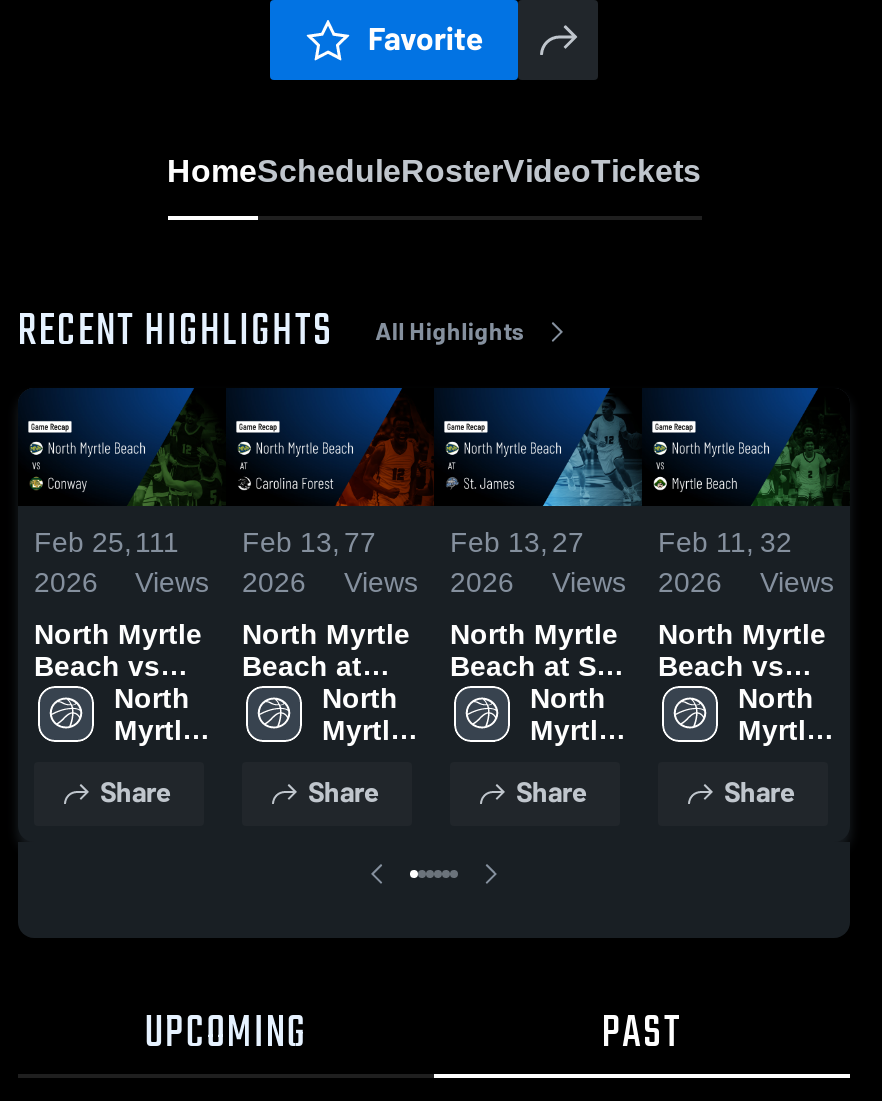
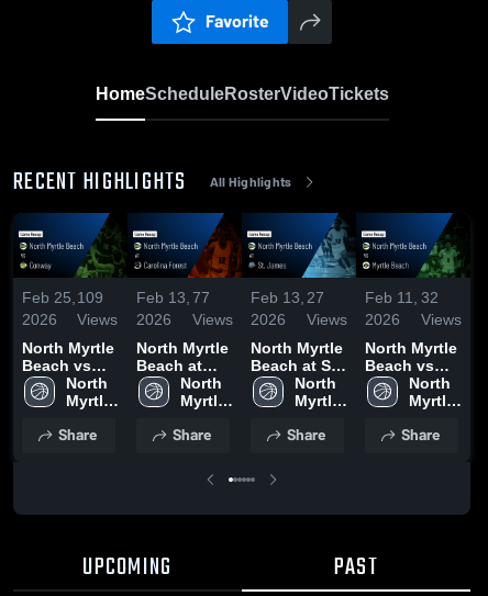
[34,525,376,557] Feb 25, 111 Feb 13, 77 -> [22,288,210,306] Feb 25, 109 Feb 13, 77

